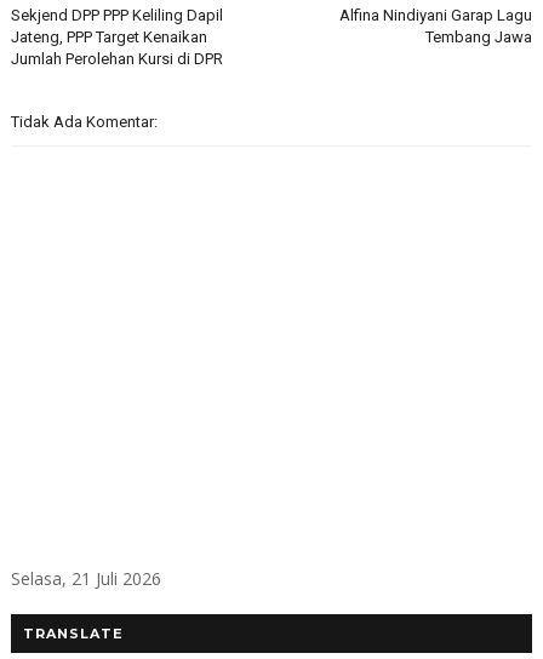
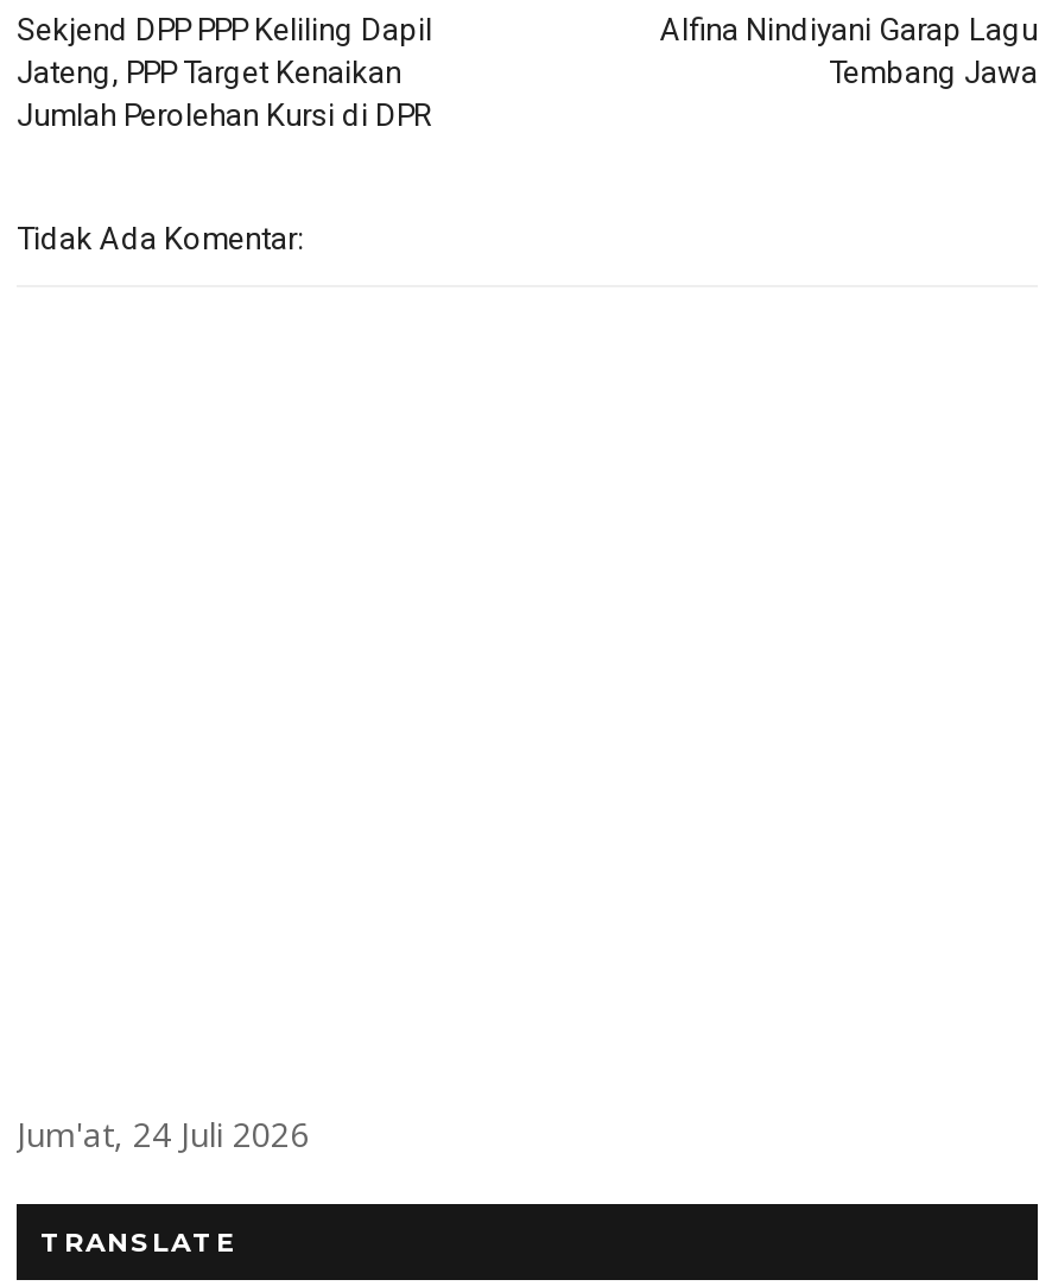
[11,567,161,590] Selasa, 21 Juli 2026 -> [17,1112,309,1157] Jum'at, 24 Juli 2026

